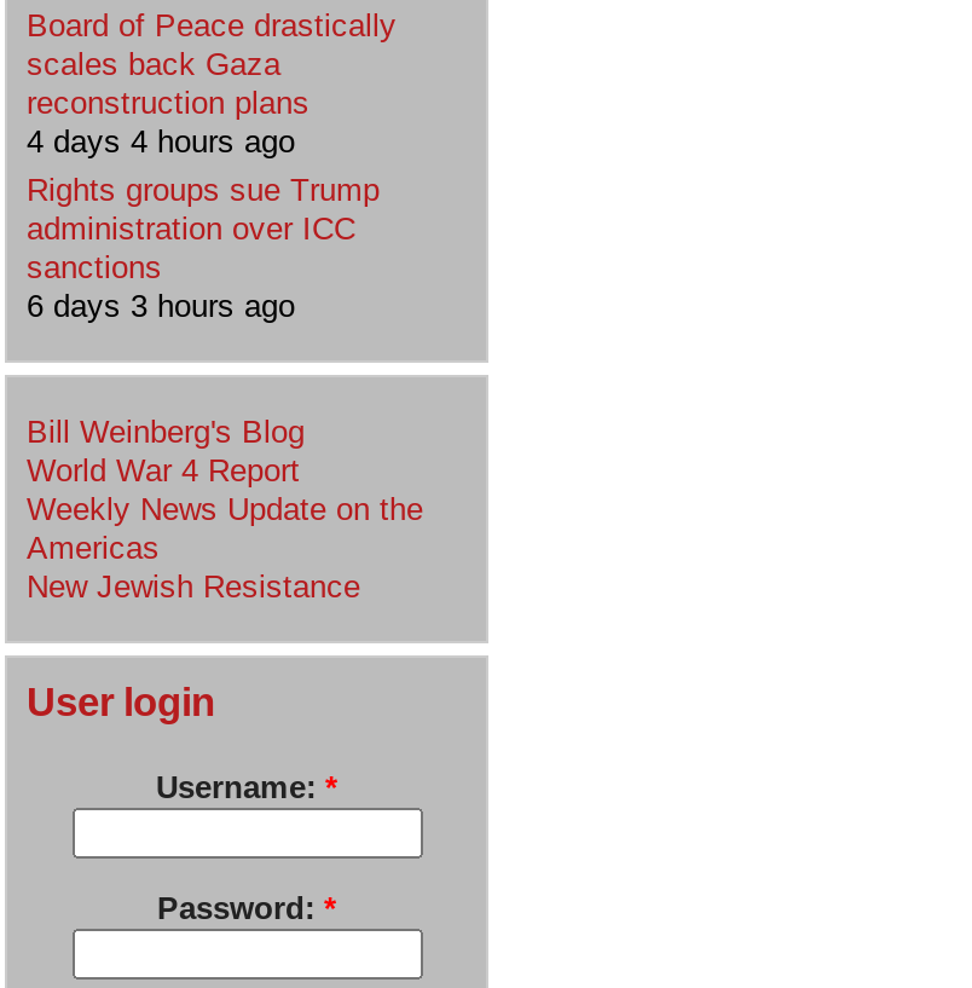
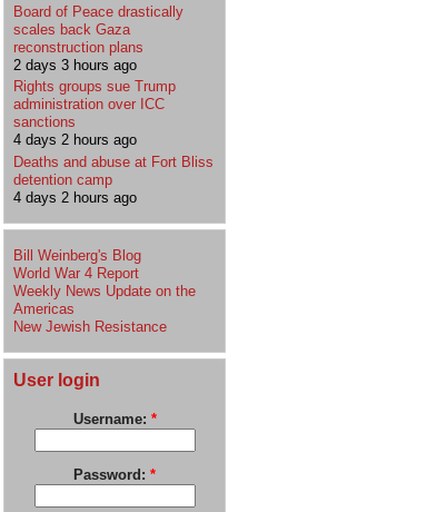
[27,124,295,160] 4 days 4 hours ago -> [13,57,137,74] 2 days 3 hours ago
[27,286,295,323] 6 days 3 hours ago -> [13,132,213,206] 4 days 2 hours ago | Deaths and abuse at Fort Bliss | detention camp | 4 days 2 hours ago

